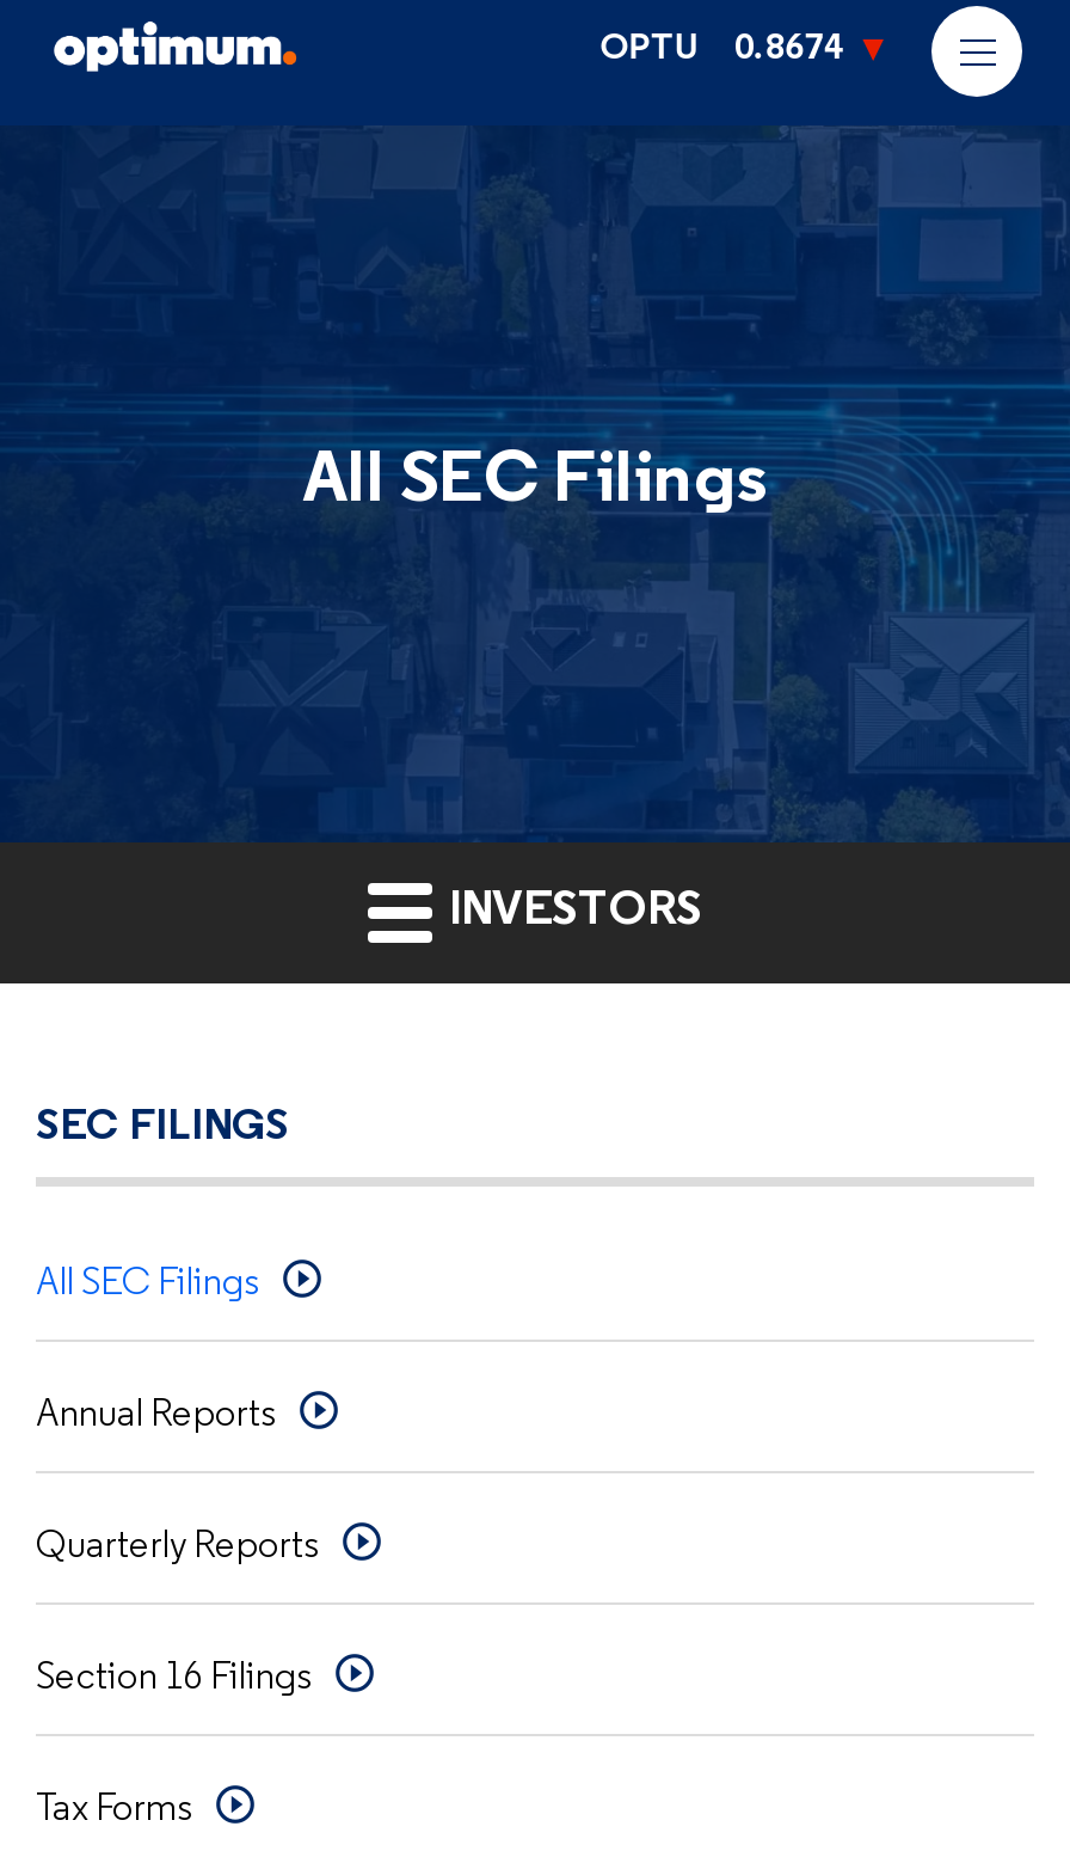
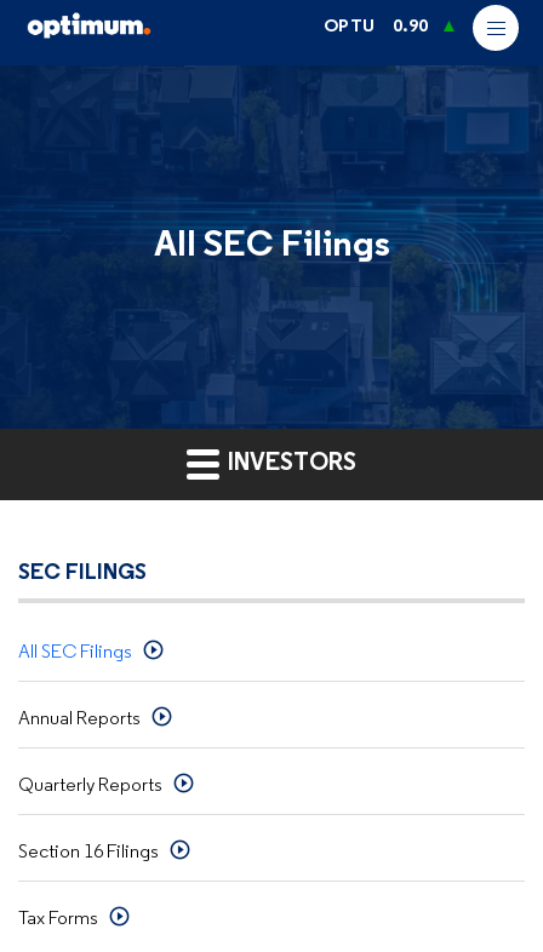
[600,32,843,68] OPTU 0.8674 -> [324,18,428,36] OPTU 0.90

